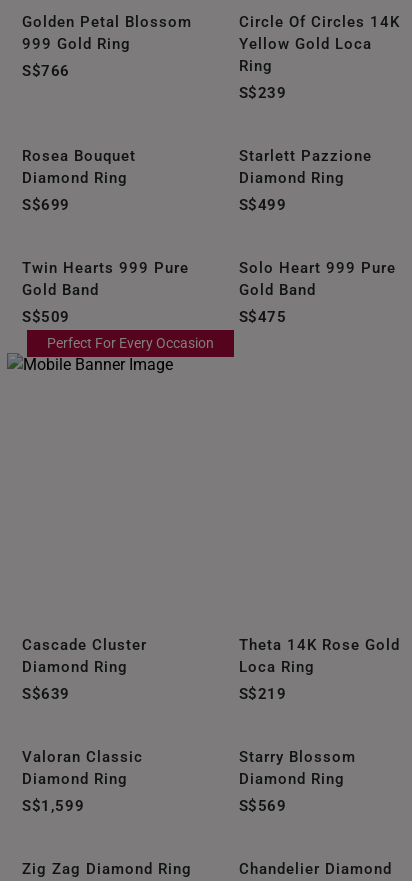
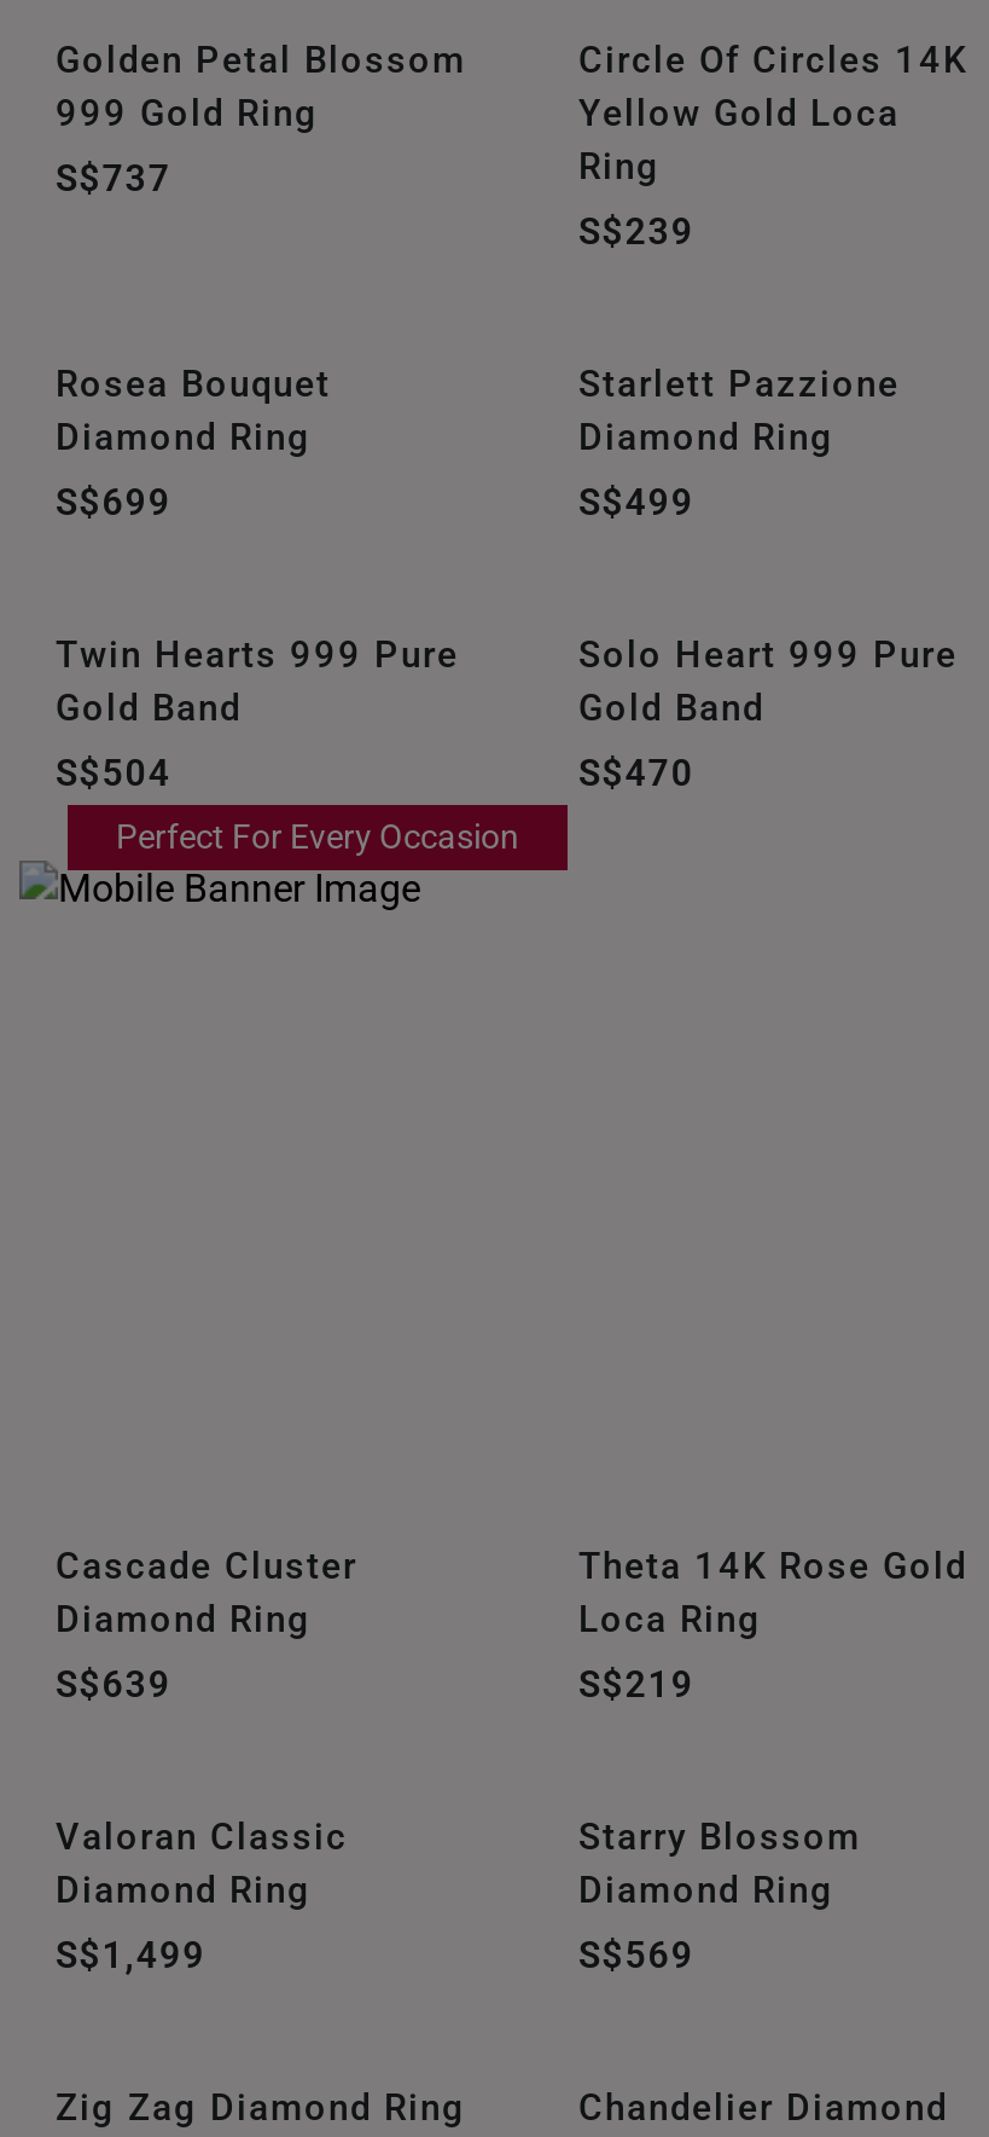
[22,62,70,80] S$766 -> [56,157,171,201] S$737
[22,308,70,326] S$509 -> [56,752,171,795] S$504
[238,308,286,326] S$475 -> [578,752,694,795] S$470
[22,797,84,815] S$1,599 -> [56,1934,206,1977] S$1,499

